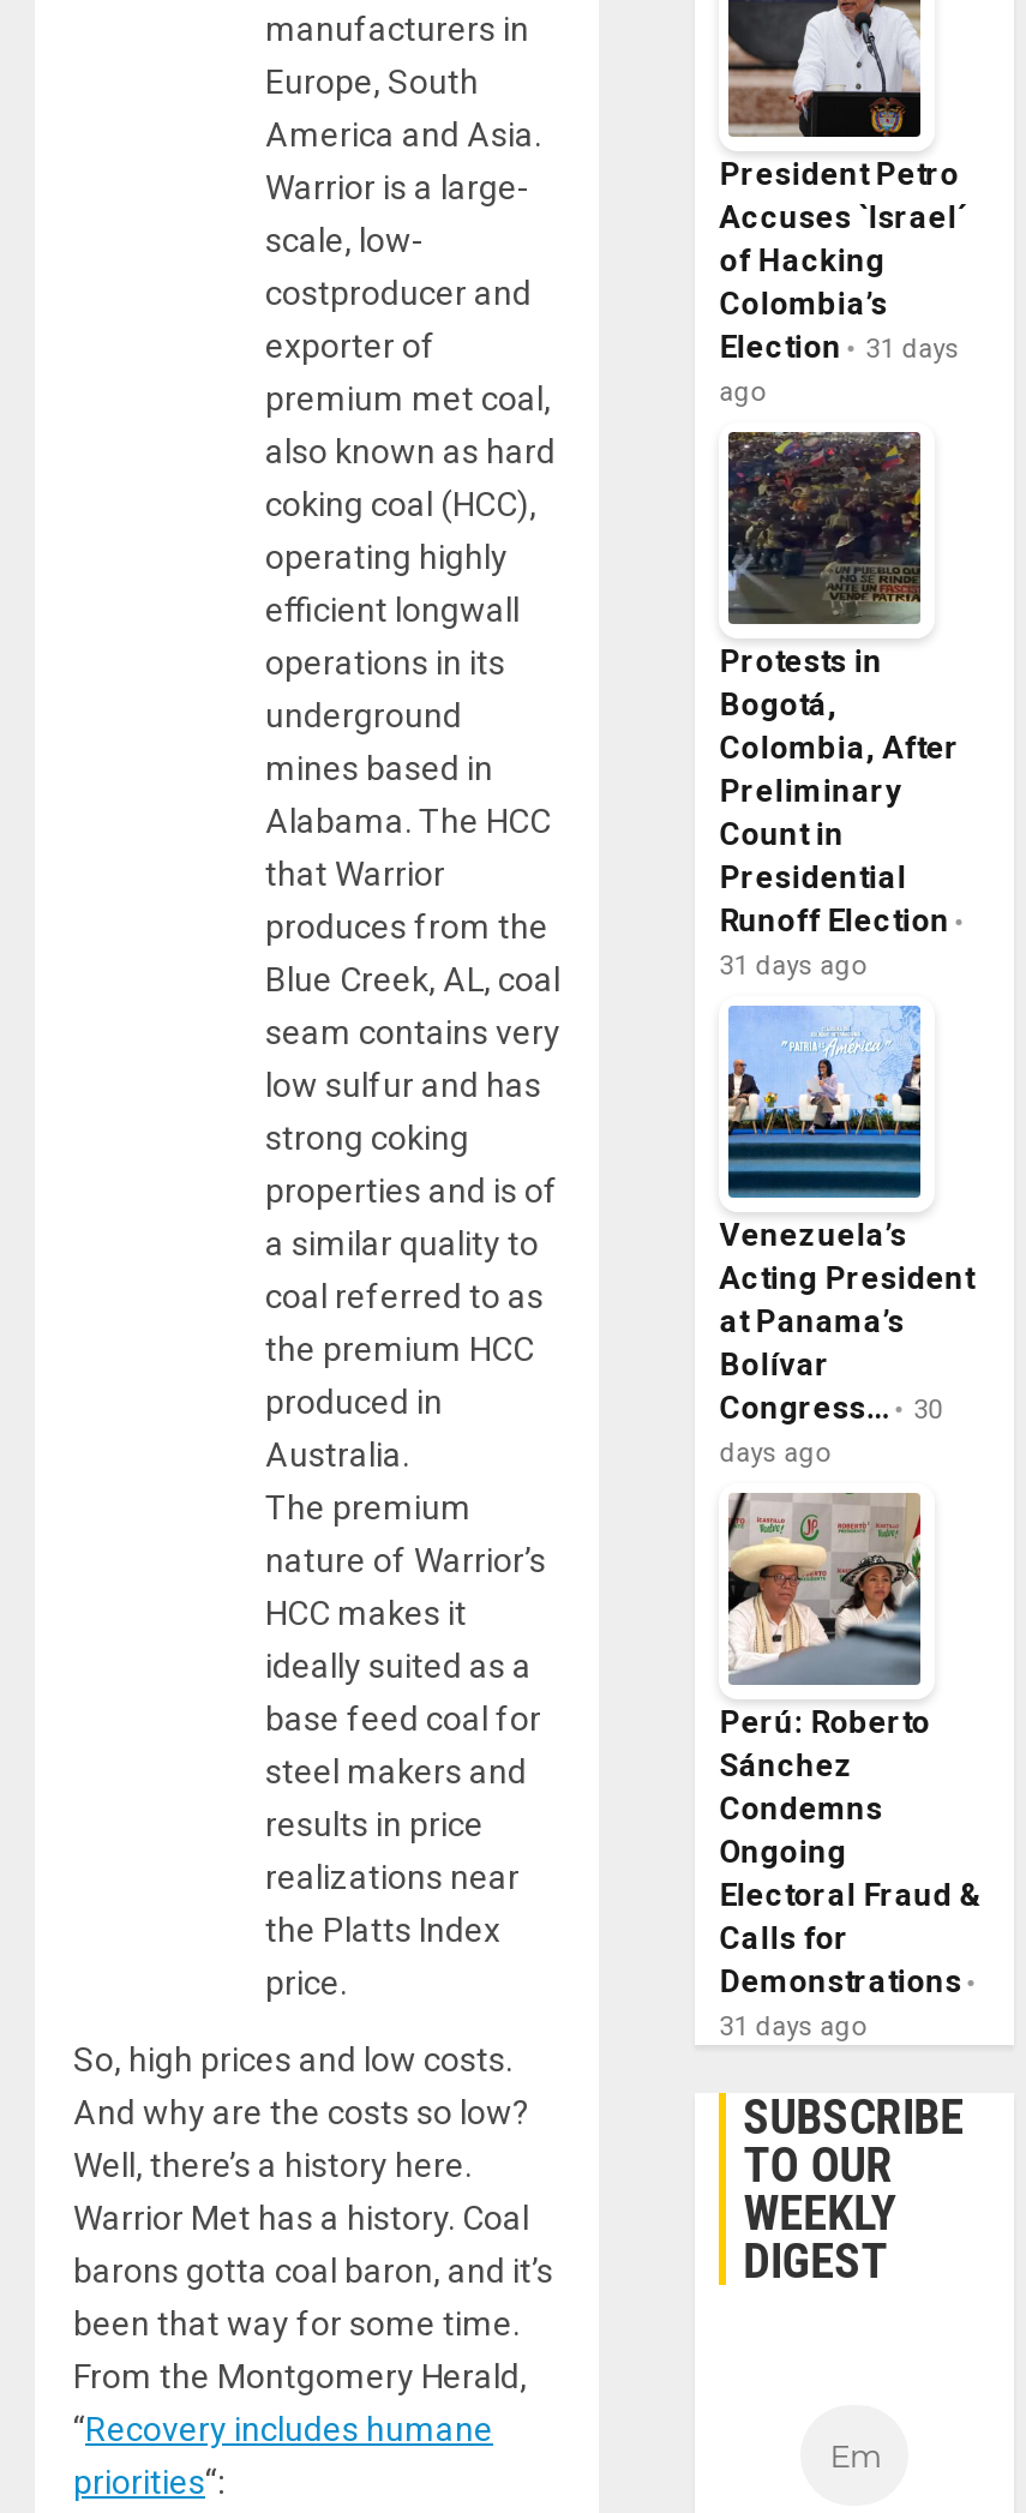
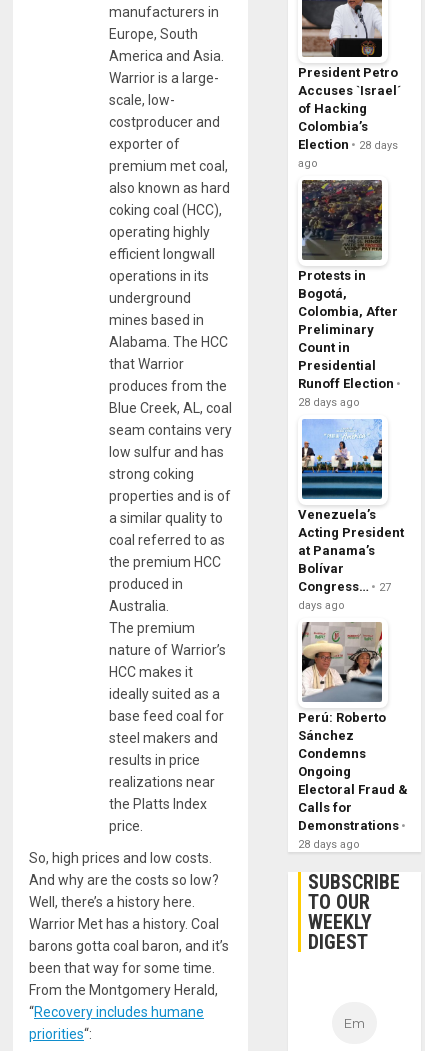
[720,329,960,365] Election 31 days -> [298,137,398,152] Election 28 days
[720,950,868,981] 31 days ago -> [298,396,360,409] 28 days ago
[720,1389,943,1425] Congress… 30 -> [298,579,391,594] Congress… 27
[720,2011,868,2042] 31 days ago -> [298,838,360,851] 28 days ago

